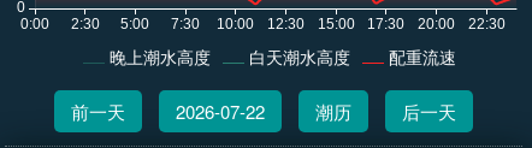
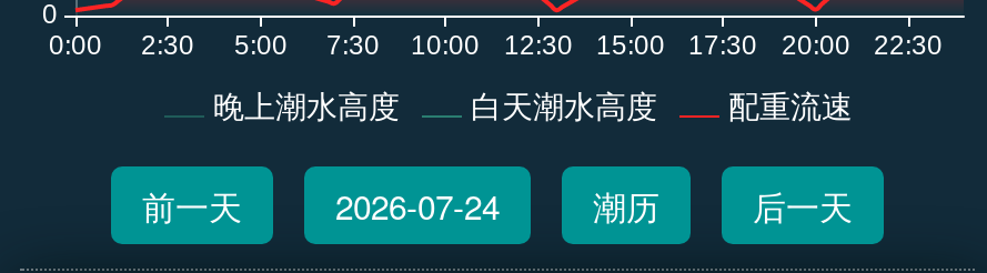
[71,98,456,123] 前一天 2026-07-22 潮历 后一天 -> [142,181,853,228] 前一天 2026-07-24 潮历 后一天

